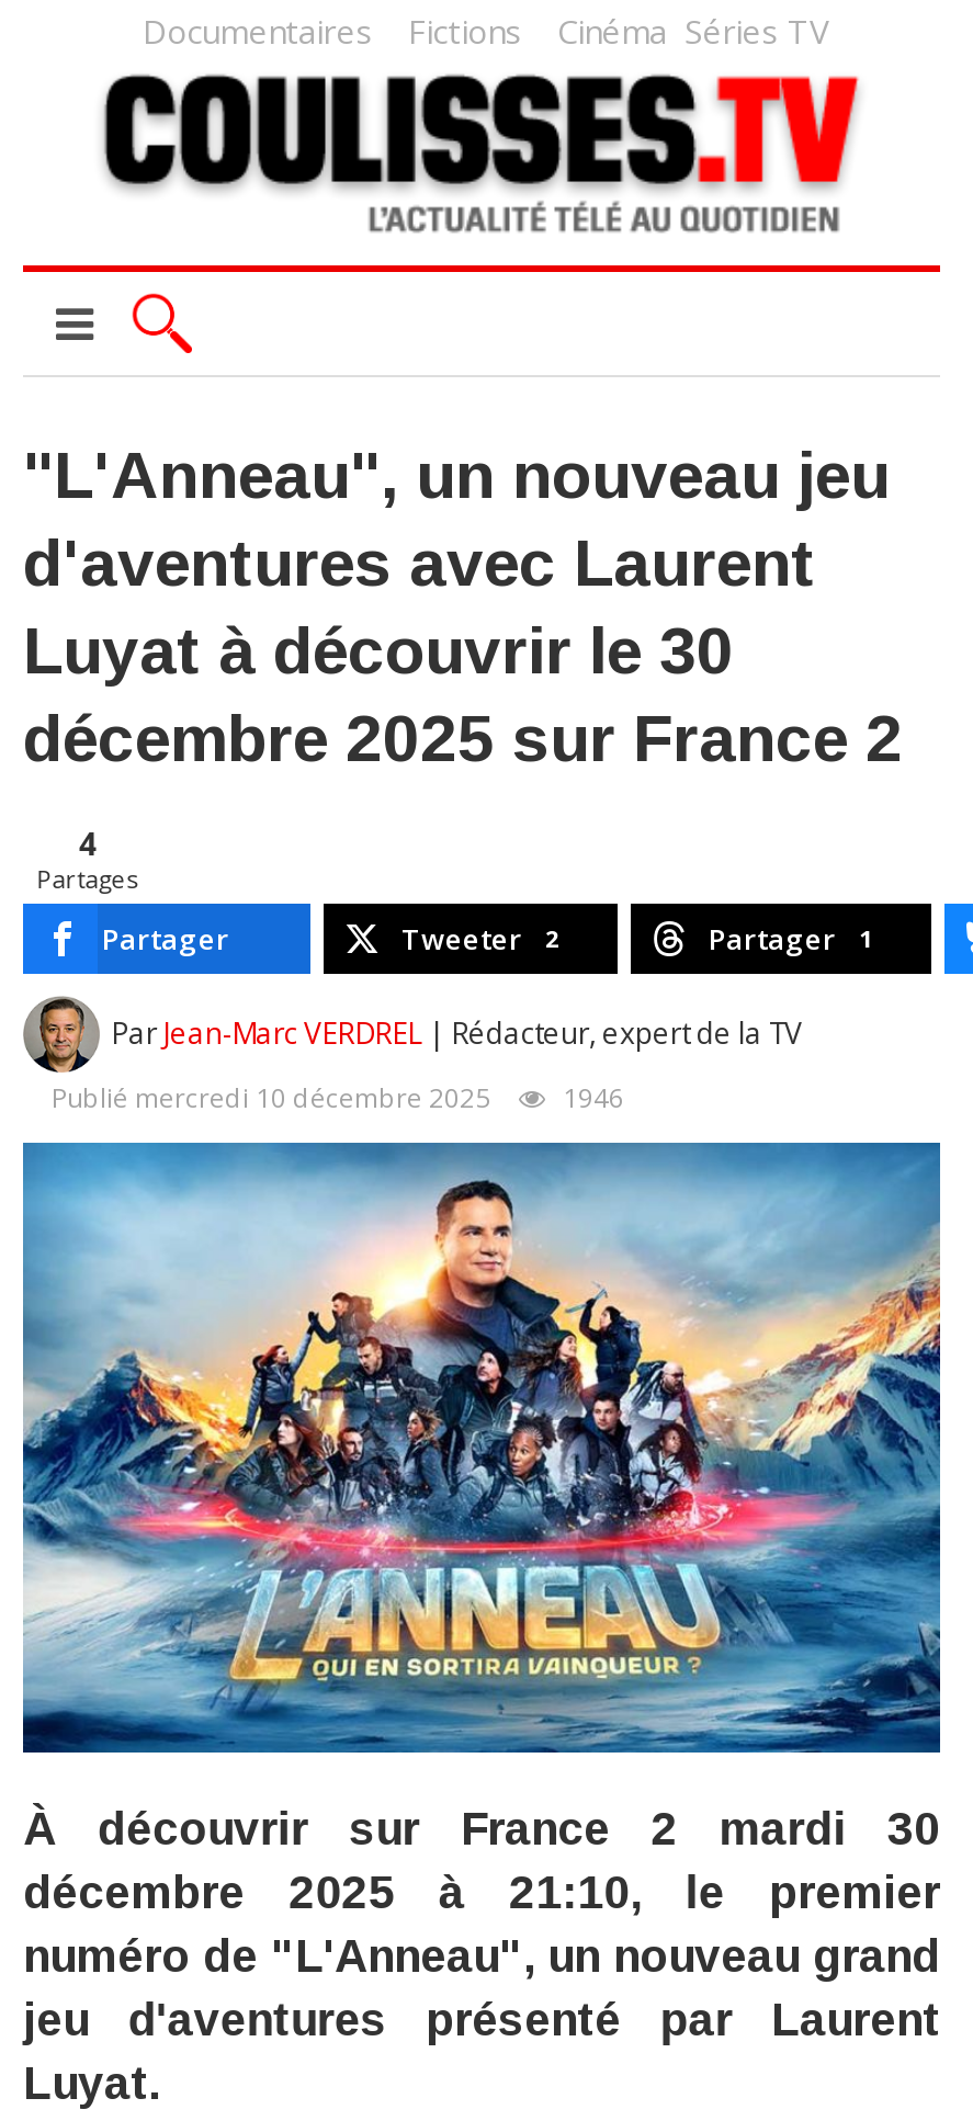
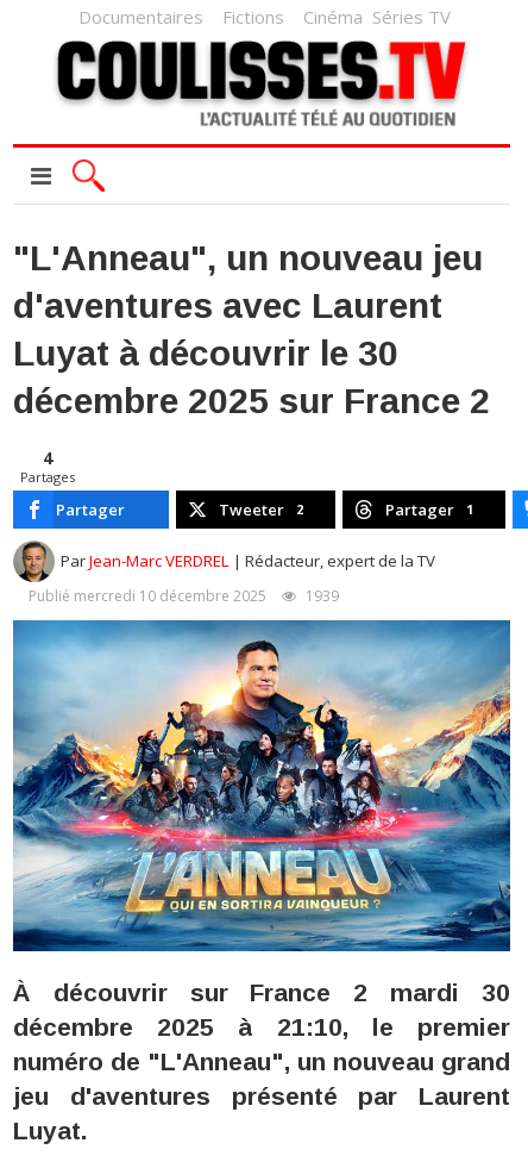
[52,1079,624,1116] Publié mercredi 10 décembre 2025 1946 -> [29,586,339,606] Publié mercredi 10 décembre 2025 1939

